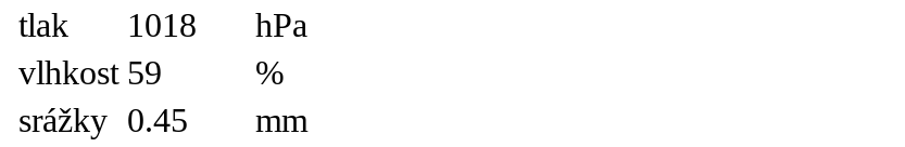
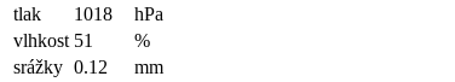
[18,54,162,91] vlhkost 59 -> [13,30,93,51] vlhkost 51
[18,102,307,139] srážky 0.45 mm -> [13,57,163,77] srážky 0.12 mm

